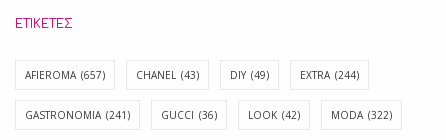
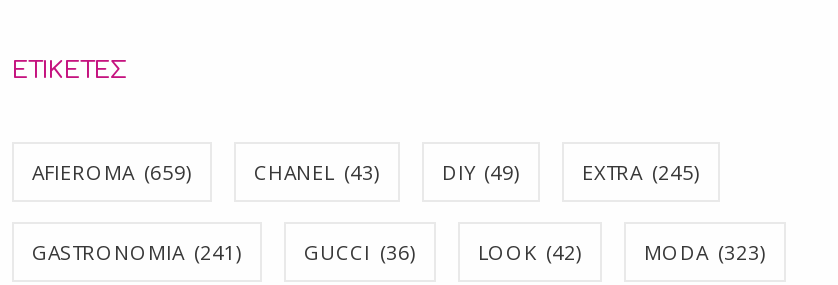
[25,68,105,82] AFIEROMA (657) -> [32,158,192,186] AFIEROMA (659)
[300,68,359,82] EXTRA (244) -> [582,158,700,186] EXTRA (245)
[331,108,392,122] MODA (322) -> [644,238,766,266] MODA (323)

